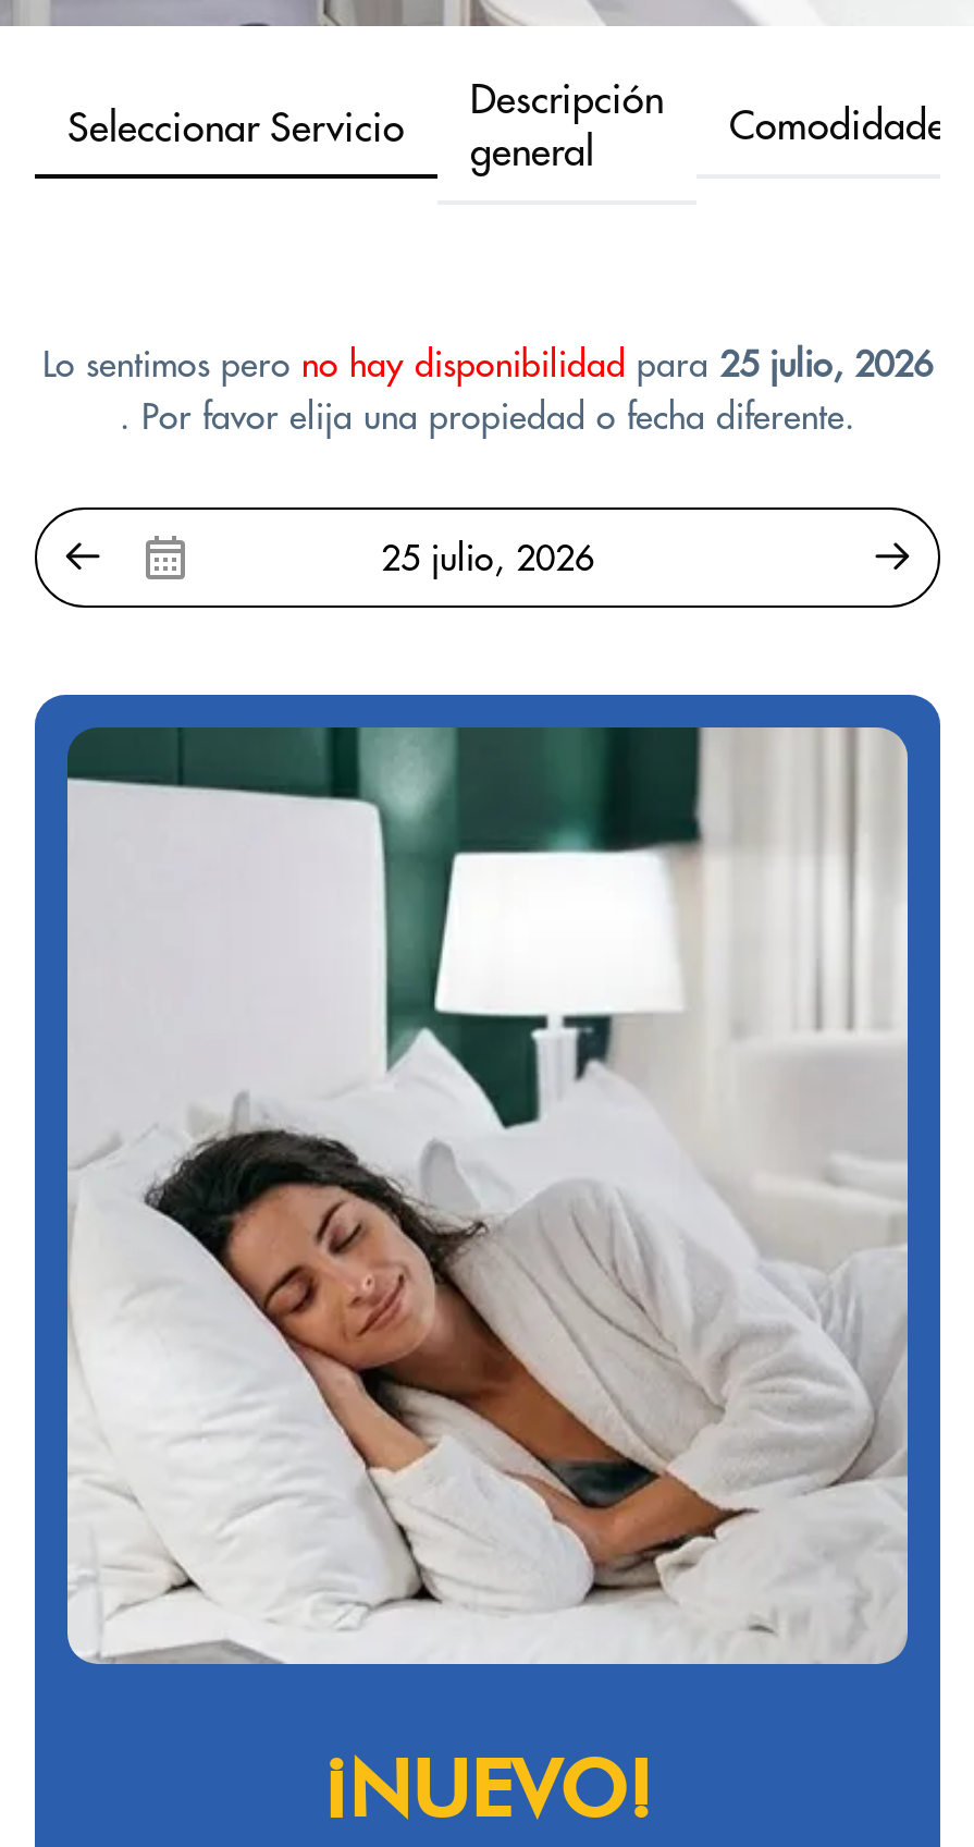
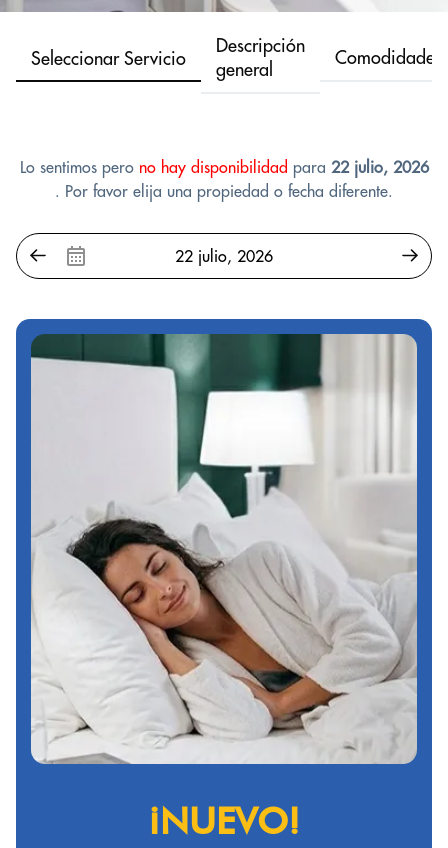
[42,342,933,386] Lo sentimos pero no hay disponibilidad para 25 julio, 2026 -> [19,157,428,177] Lo sentimos pero no hay disponibilidad para 22 julio, 2026

